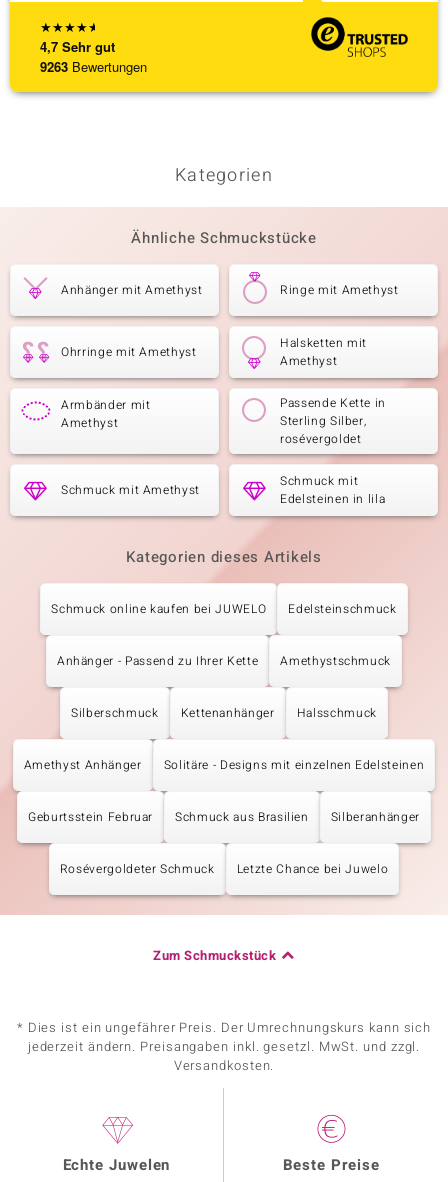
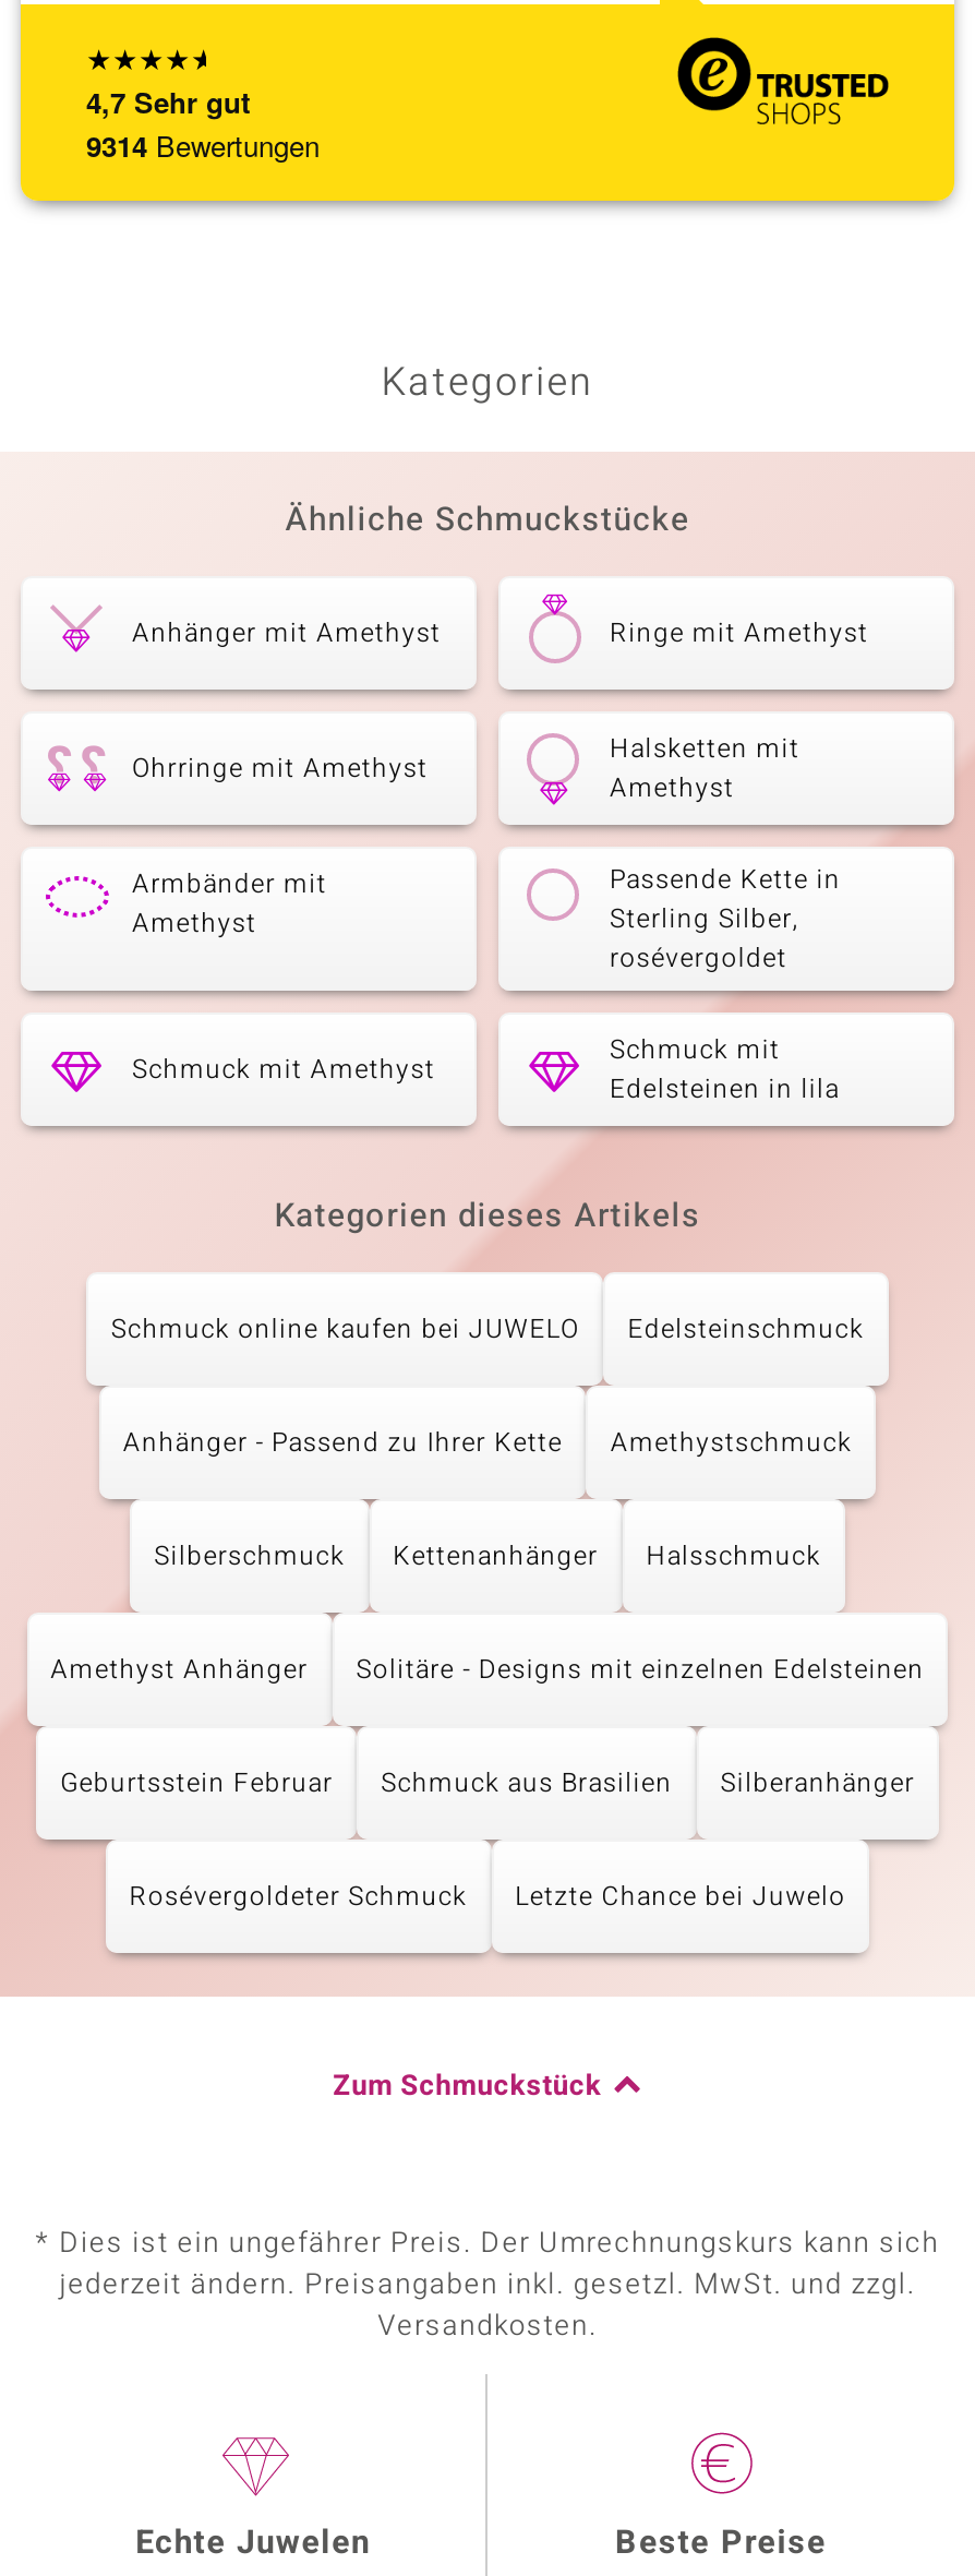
[40,57,147,76] 9263 Bewertungen -> [86,124,320,166] 9314 Bewertungen

